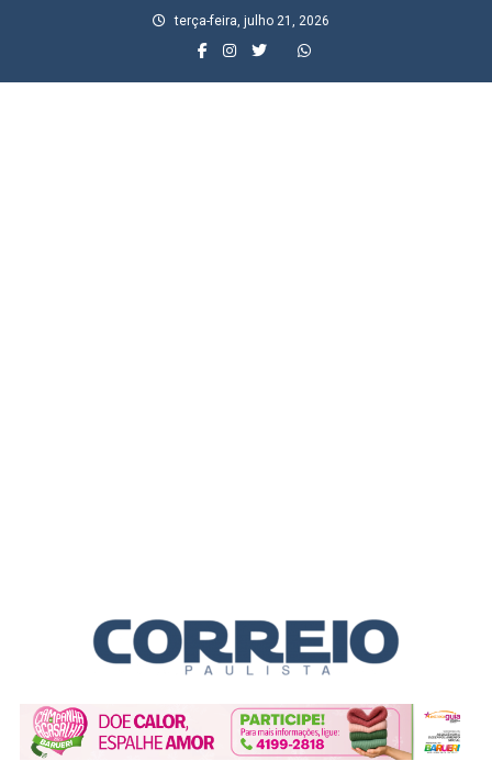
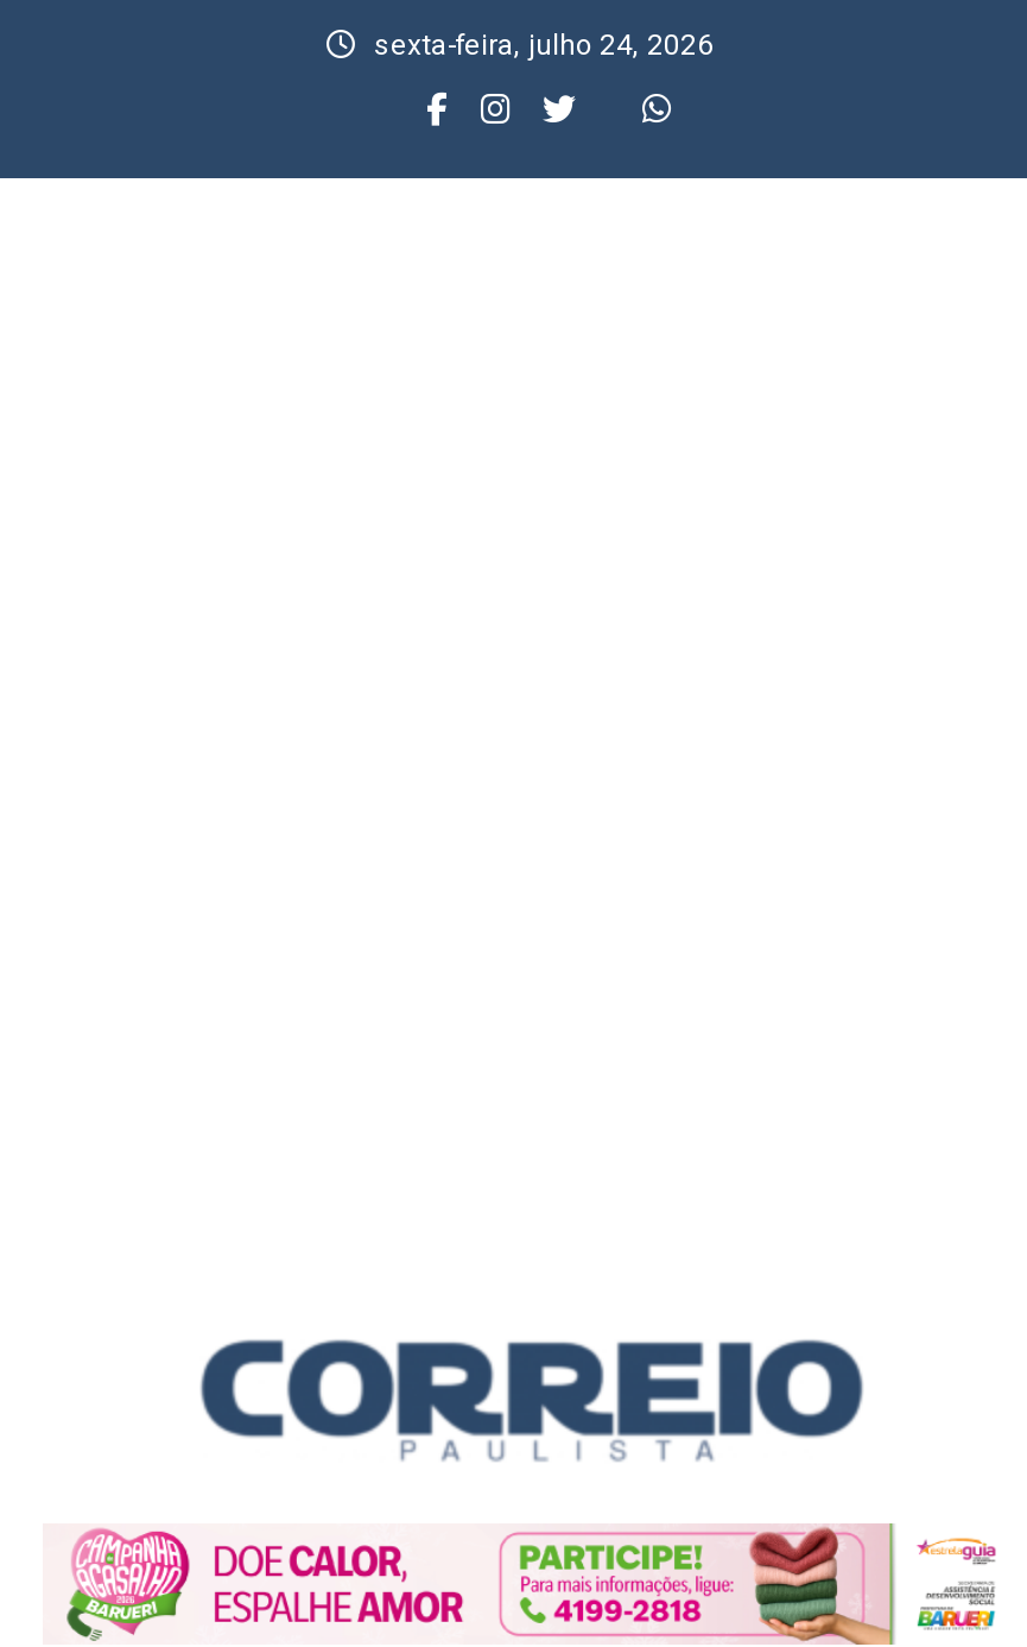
[174,13,329,29] terça-feira, julho 21, 2026 -> [374,29,714,62] sexta-feira, julho 24, 2026

